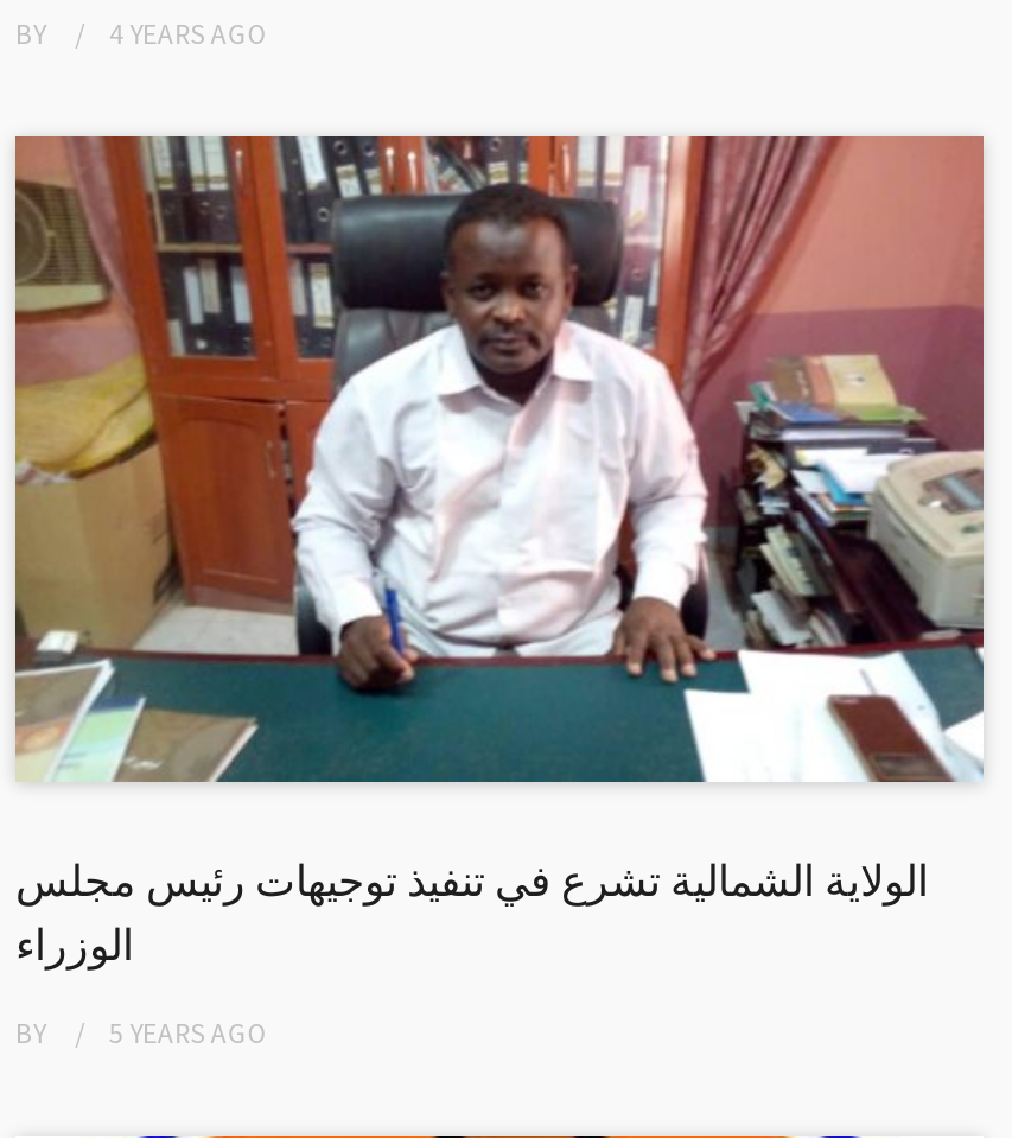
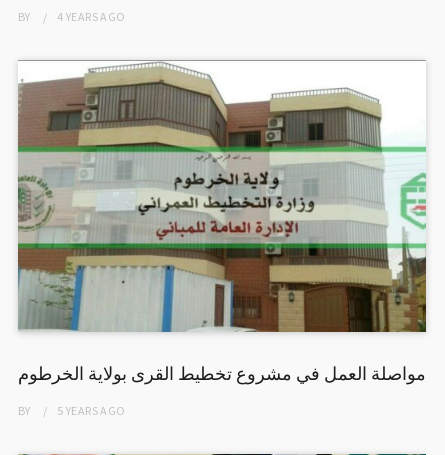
[13,134,986,972] [image] | الولاية الشمالية تشرع في تنفيذ توجيهات رئيس مجلس | الوزراء -> [18,60,427,385] [image] | مواصلة العمل في مشروع تخطيط القرى بولاية الخرطوم

